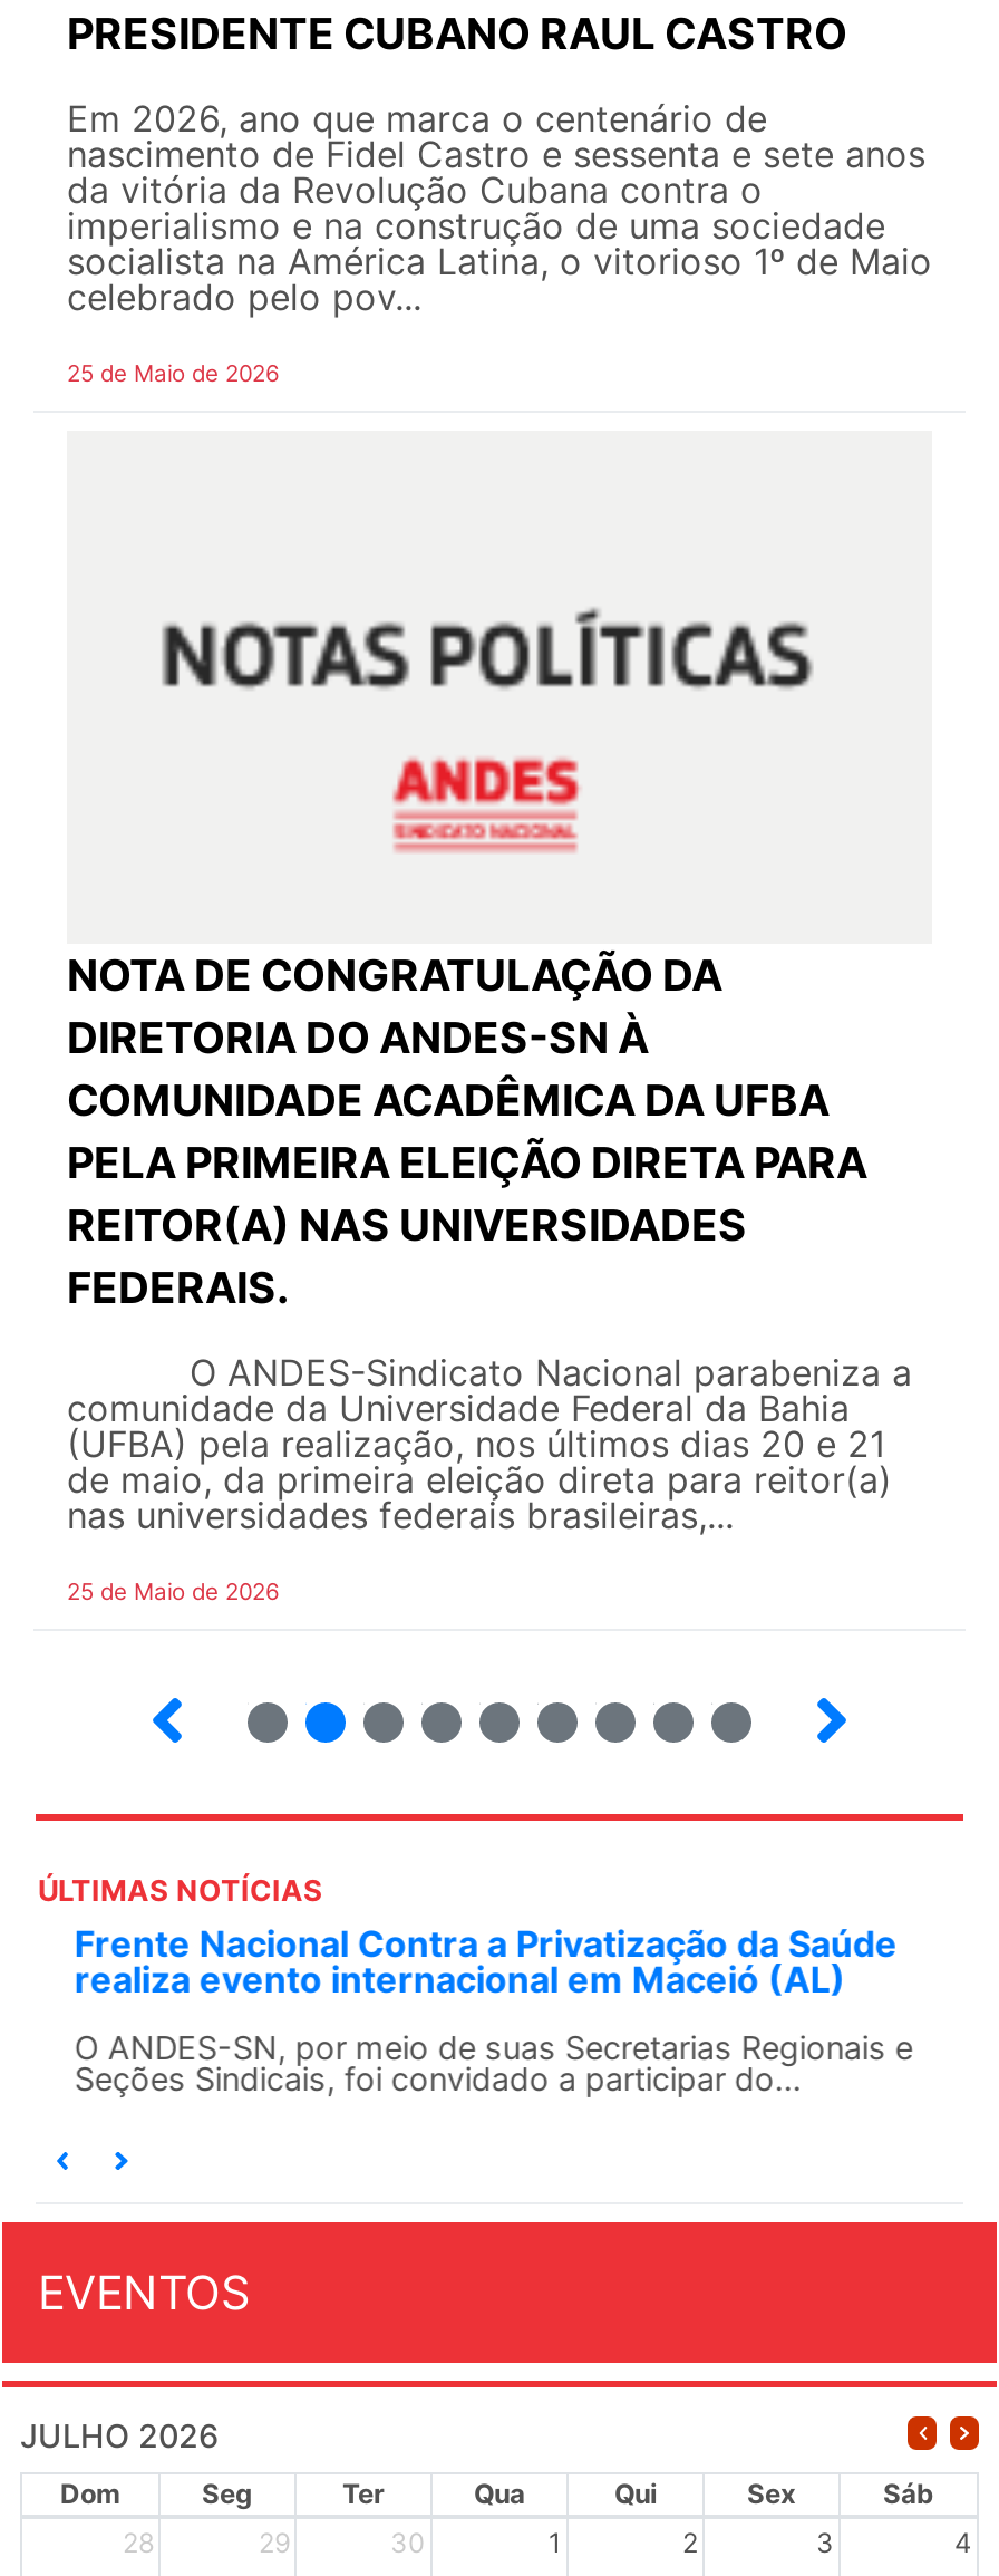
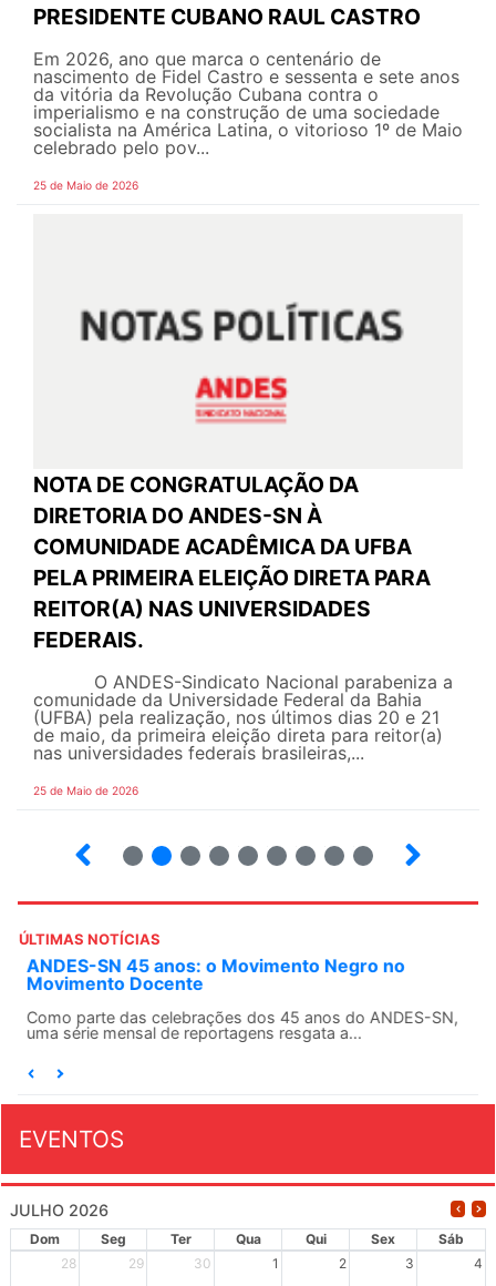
[38,1922,861,2002] Frente Nacional Contra a Privatização da Saúde | realiza evento internacional em Maceió (AL) -> [19,955,398,995] ANDES-SN 45 anos: o Movimento Negro no | Movimento Docente
[38,2029,876,2098] O ANDES-SN, por meio de suas Secretarias Regionais e | Seções Sindicais, foi convidado a participar do... -> [19,1008,451,1042] Como parte das celebrações dos 45 anos do ANDES-SN, | uma série mensal de reportagens resgata a...

